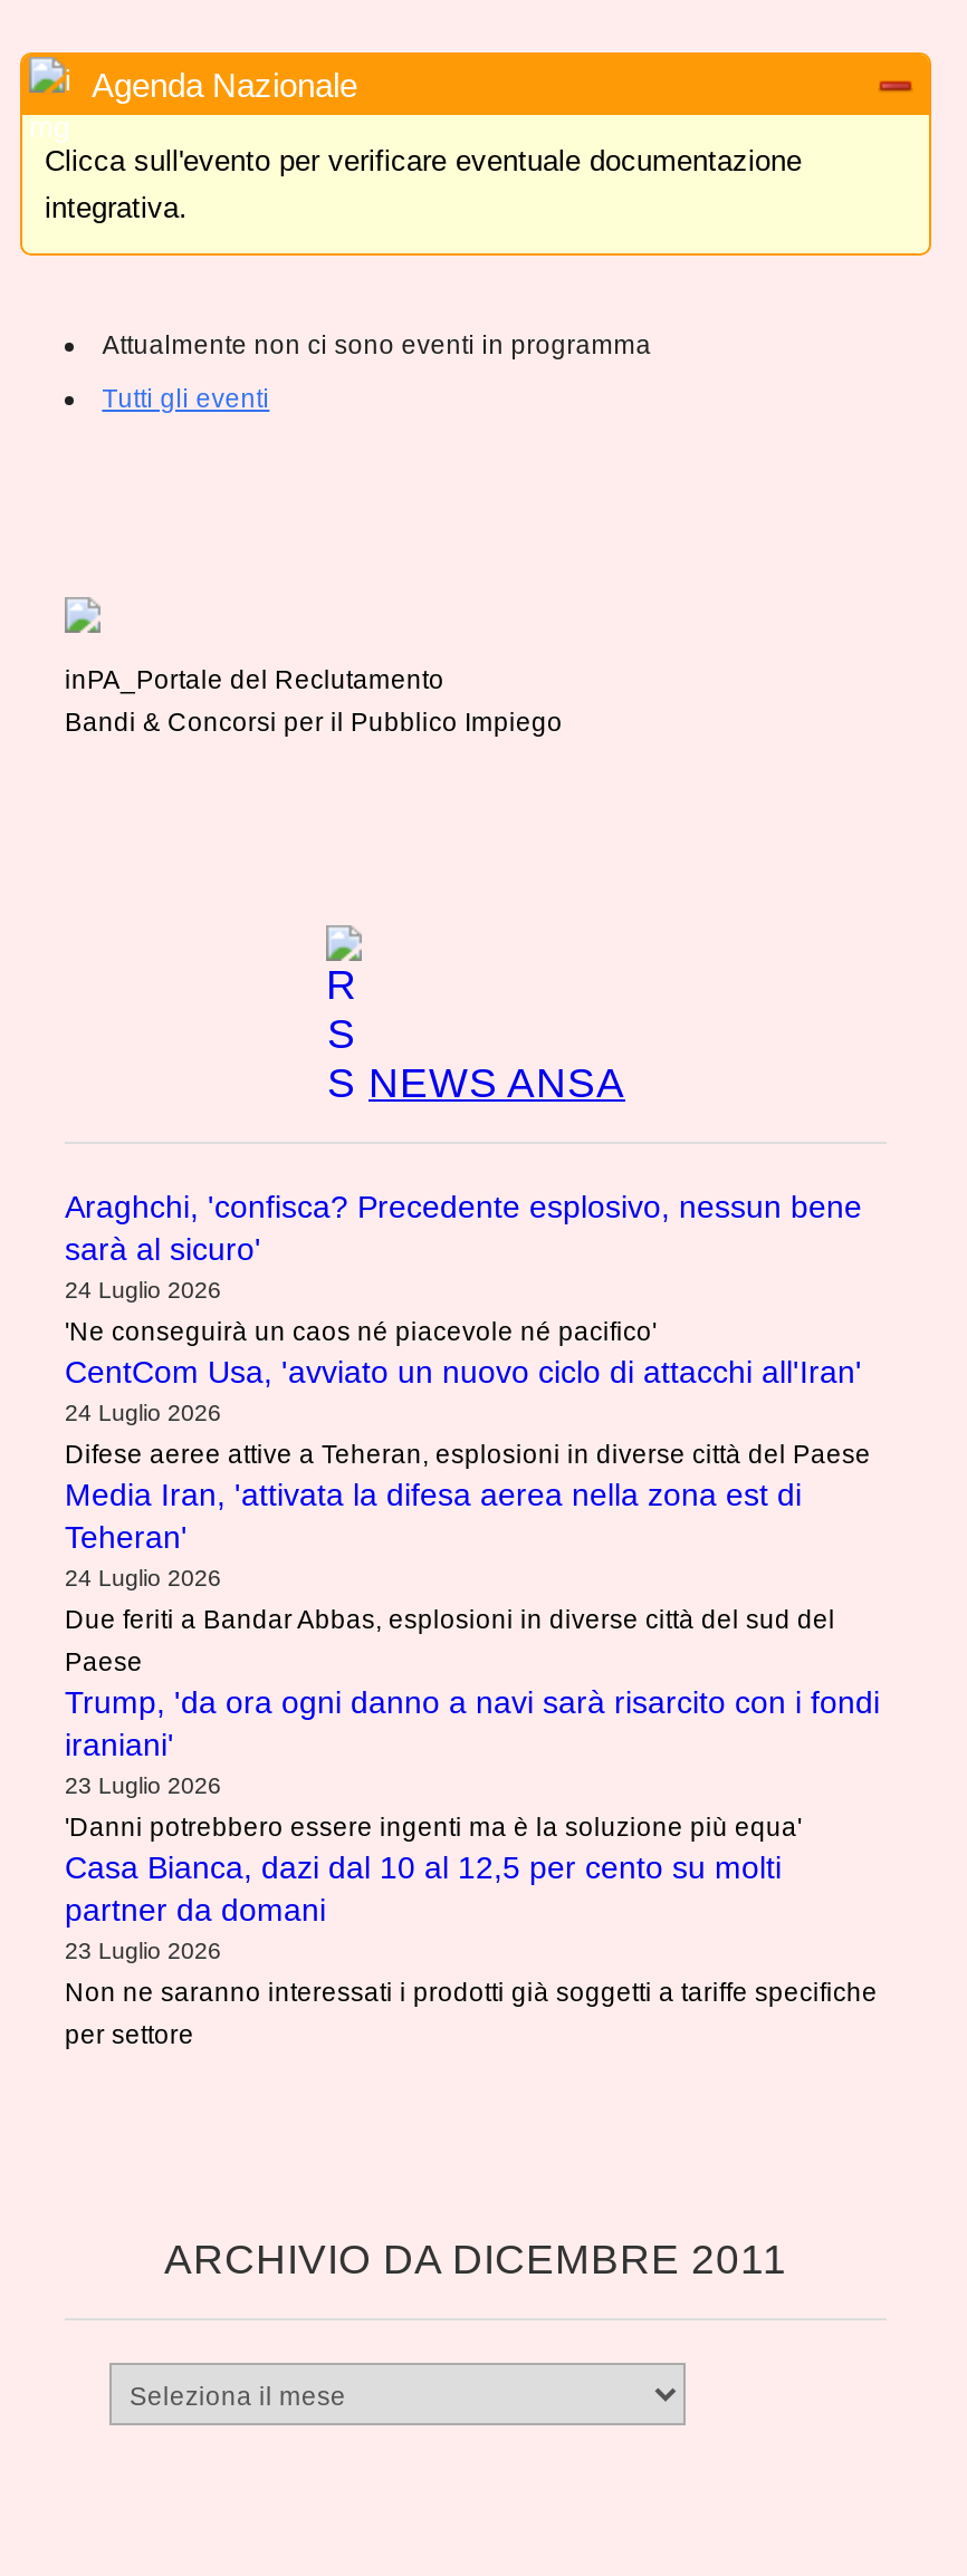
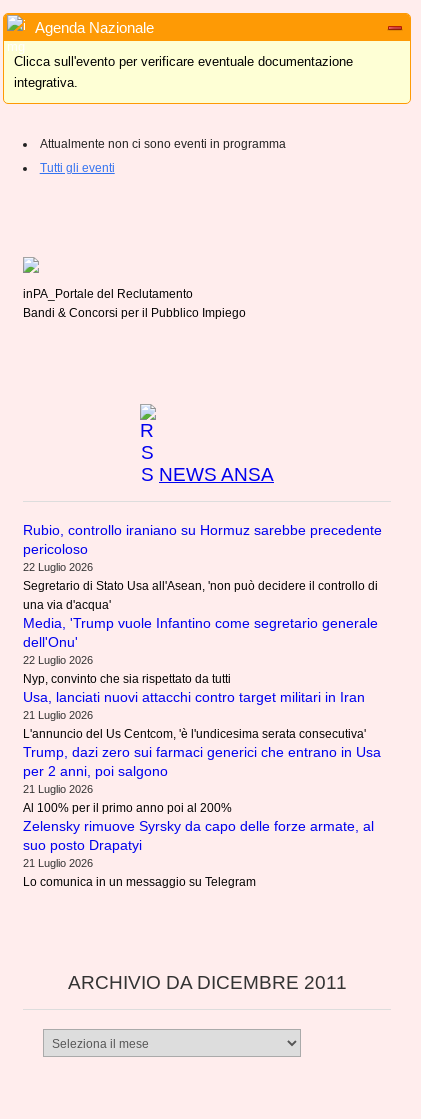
[65,1188,880,2047] Araghchi, 'confisca? Precedente esplosivo, nessun bene | sarà al sicuro' | 24 Luglio 2026 | 'Ne conseguirà un caos né piacevole né pacifico' | CentCom Usa, 'avviato un nuovo ciclo di attacchi all'Iran' | 24 Luglio 2026 | Difese aeree attive a Teheran, esplosioni in diverse città del Paese | Media Iran, 'attivata la difesa aerea nella zona est di | Teheran' | 24 Luglio 2026 | Due feriti a Bandar Abbas, esplosioni in diverse città del sud del | Paese | Trump, 'da ora ogni danno a navi sarà risarcito con i fondi | iraniani' | 23 Luglio 2026 | 'Danni potrebbero essere ingenti ma è la soluzione più equa' | Casa Bianca, dazi dal 10 al 12,5 per cento su molti | partner da domani | 23 Luglio 2026 | Non ne saranno interessati i prodotti già soggetti a tariffe specifiche | per settore -> [23,522,382,888] Rubio, controllo iraniano su Hormuz sarebbe precedente | pericoloso | 22 Luglio 2026 | Segretario di Stato Usa all'Asean, 'non può decidere il controllo di | una via d'acqua' | Media, 'Trump vuole Infantino come segretario generale | dell'Onu' | 22 Luglio 2026 | Nyp, convinto che sia rispettato da tutti | Usa, lanciati nuovi attacchi contro target militari in Iran | 21 Luglio 2026 | L'annuncio del Us Centcom, 'è l'undicesima serata consecutiva' | Trump, dazi zero sui farmaci generici che entrano in Usa | per 2 anni, poi salgono | 21 Luglio 2026 | Al 100% per il primo anno poi al 200% | Zelensky rimuove Syrsky da capo delle forze armate, al | suo posto Drapatyi | 21 Luglio 2026 | Lo comunica in un messaggio su Telegram

